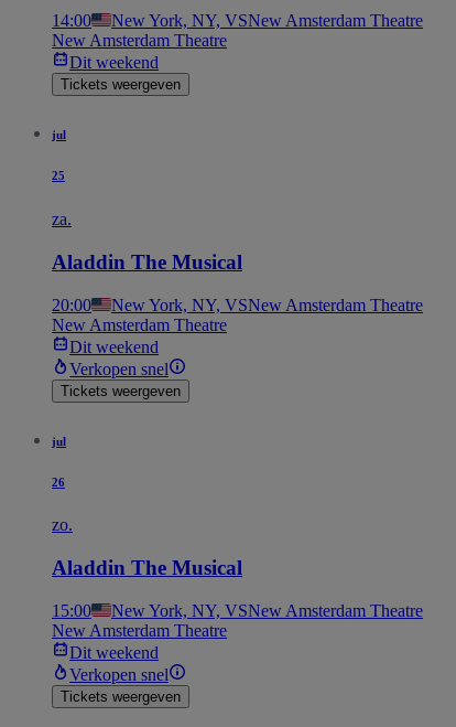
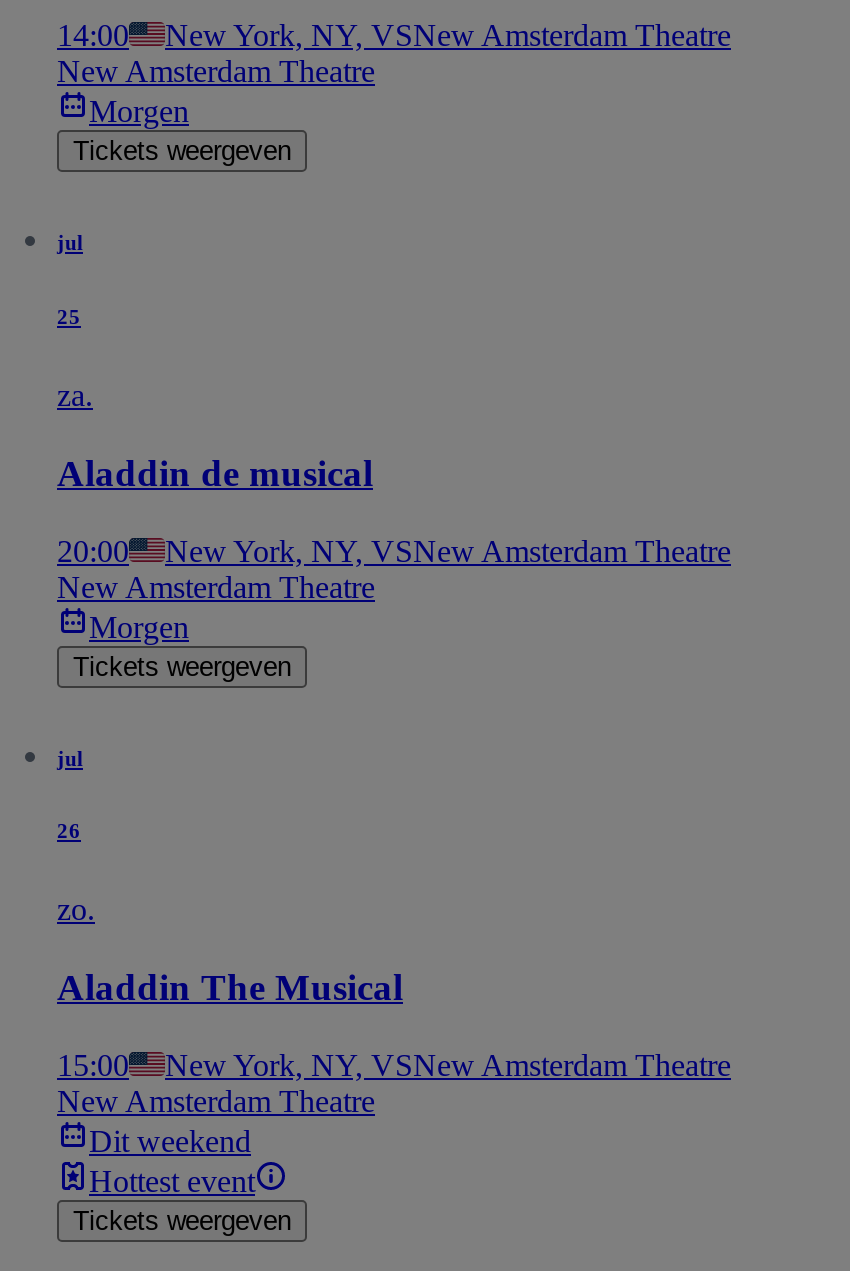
[69,53,159,72] Dit weekend -> [89,94,189,128] Morgen
[52,250,242,273] Aladdin The Musical -> [57,452,373,494] Aladdin de musical
[69,337,169,378] Dit weekend | Verkopen snel -> [89,609,189,643] Morgen
[69,665,169,684] Verkopen snel -> [89,1164,255,1198] Hottest event

